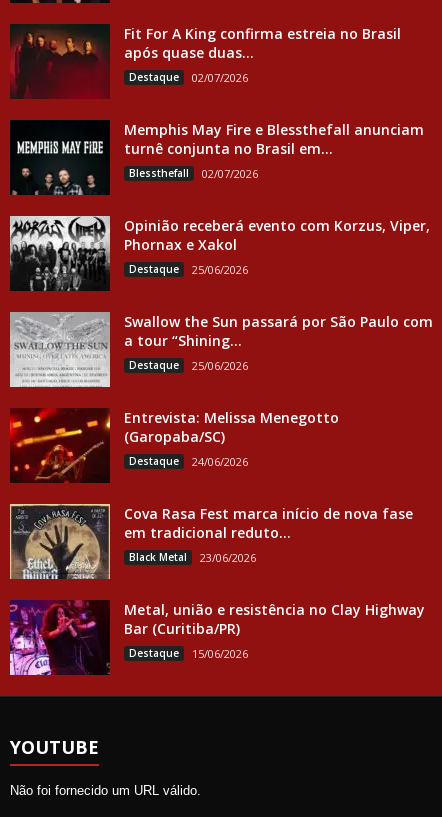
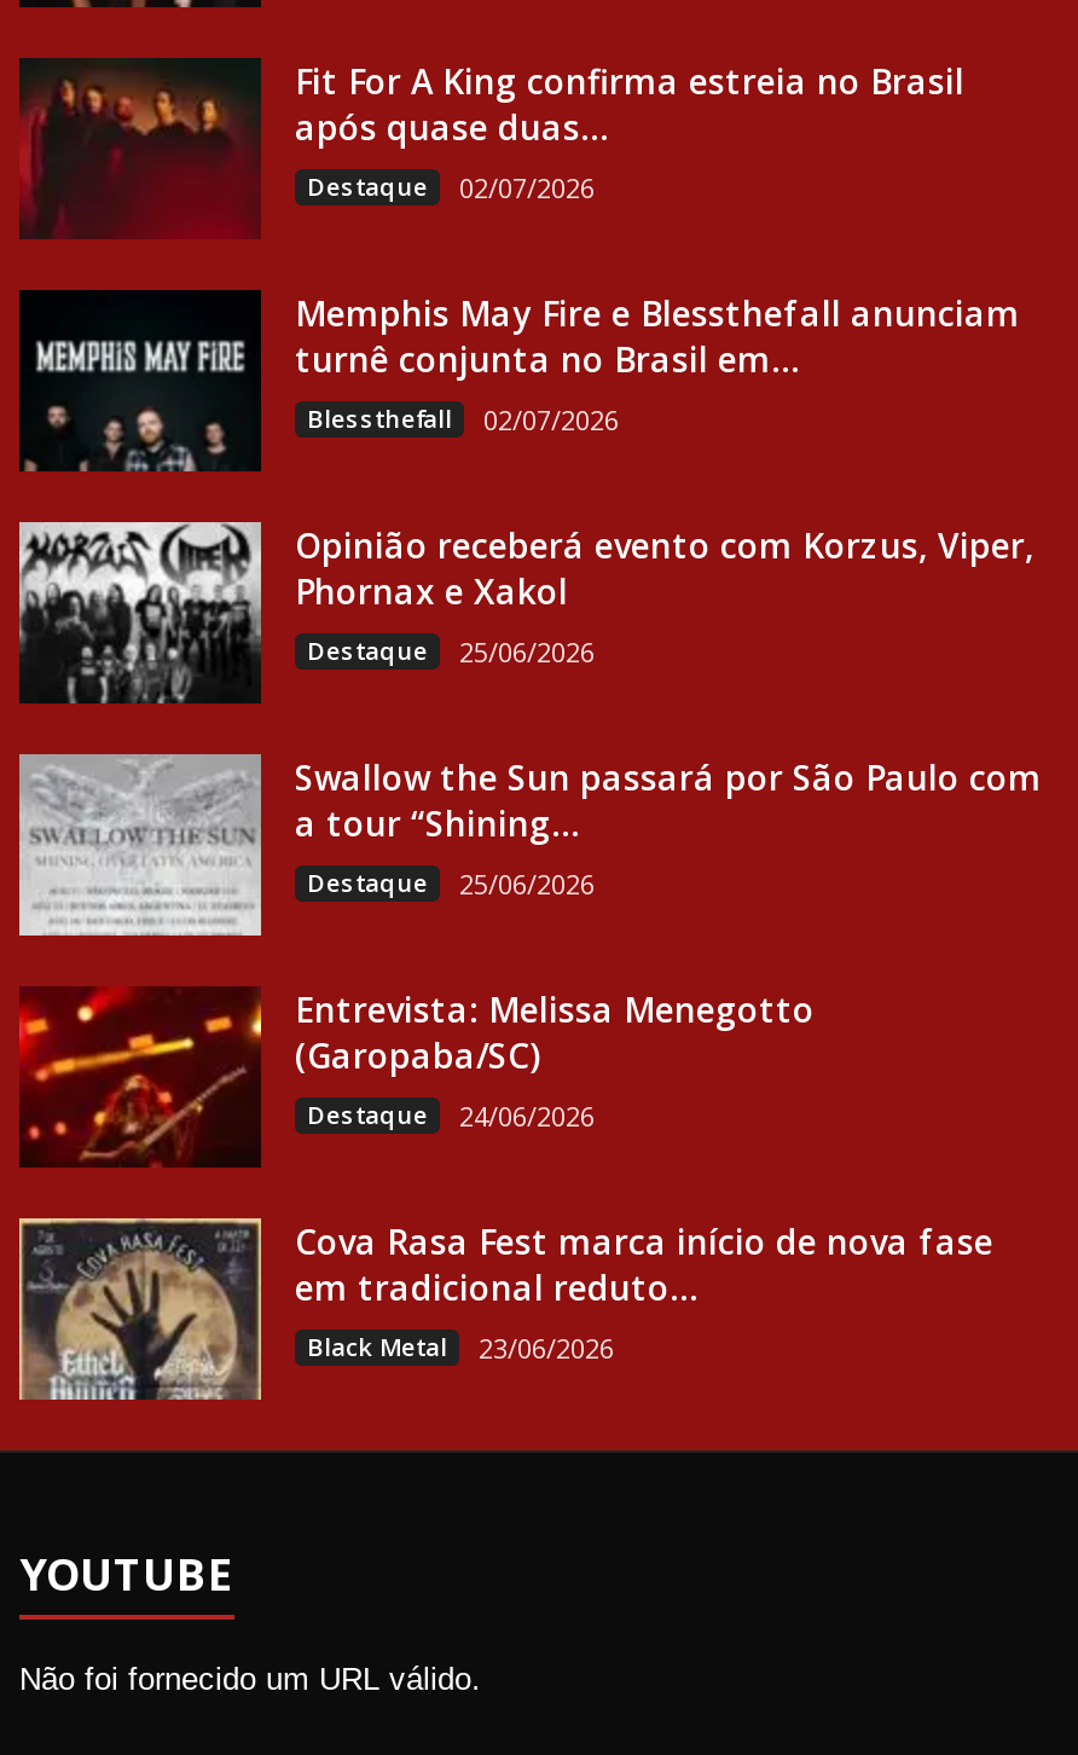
[9,600,425,676] [image] | Metal, união e resistência no Clay Highway | Bar (Curitiba/PR) | Destaque | 15/06/2026 -> none

